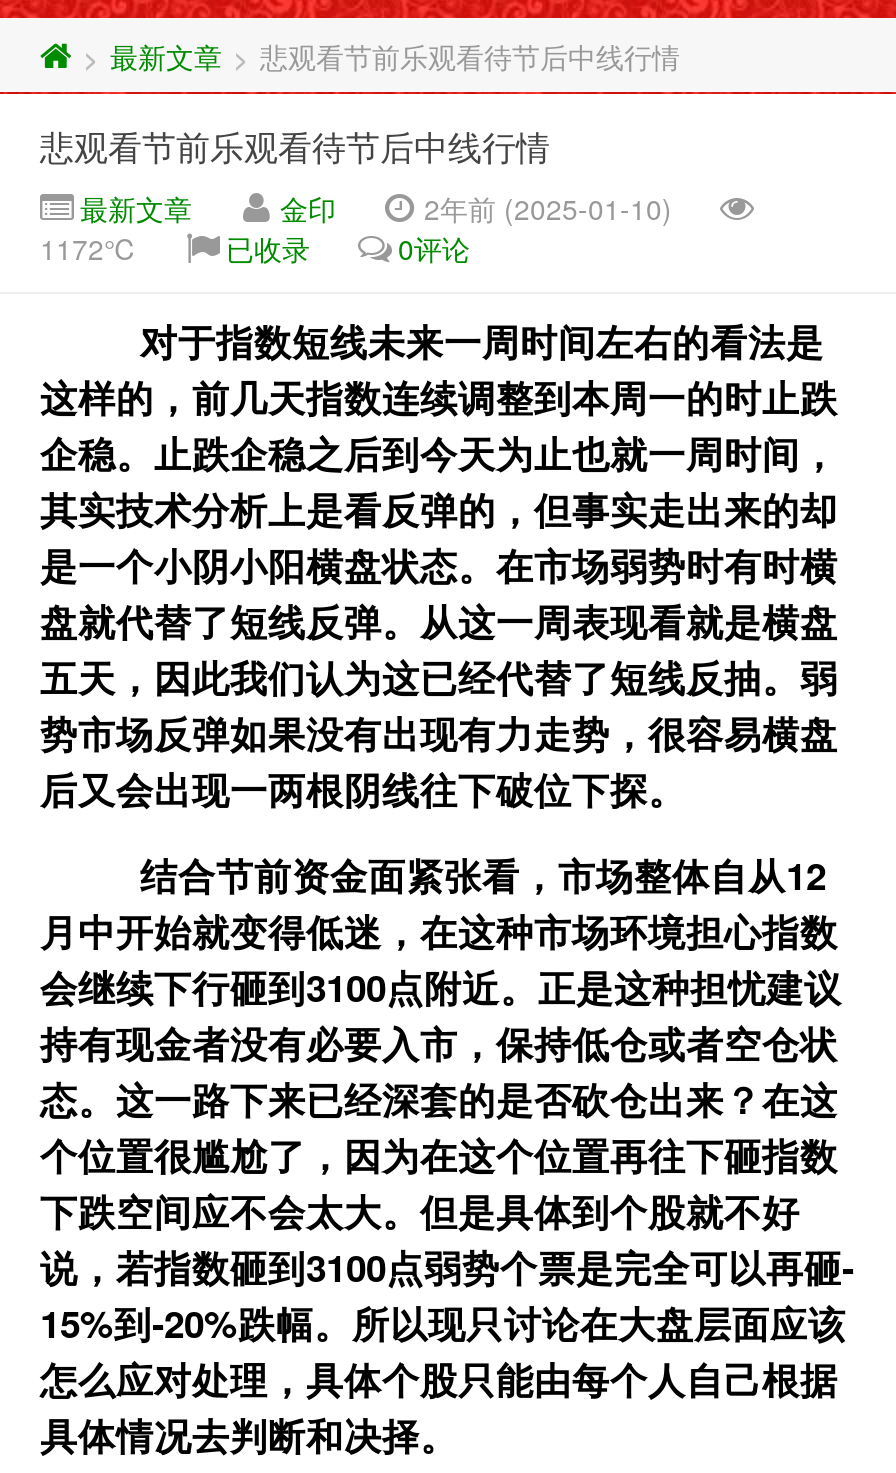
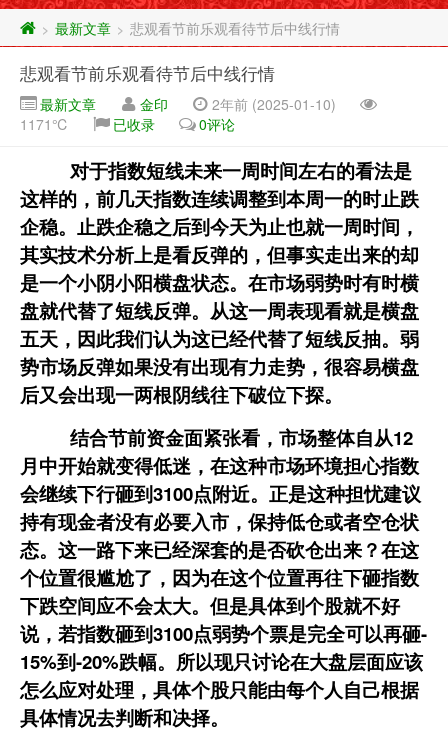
[40,228,138,268] 1172℃ -> [20,114,69,134] 1171℃

